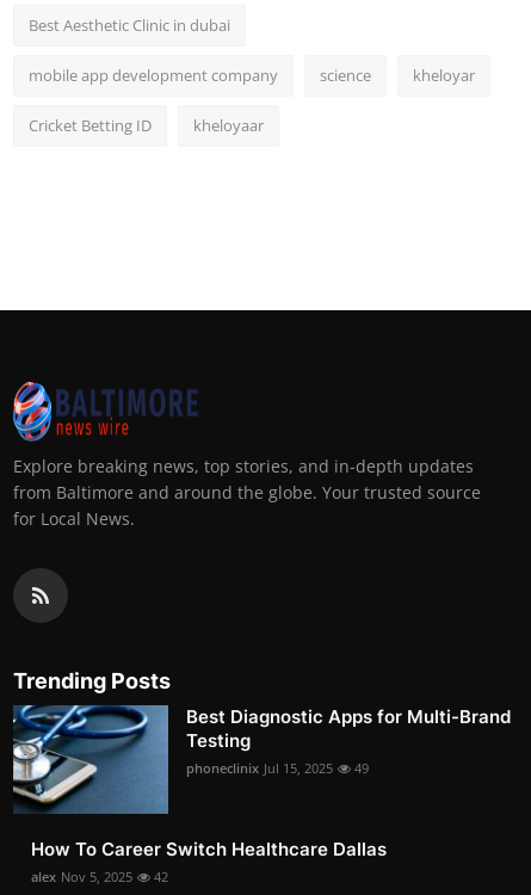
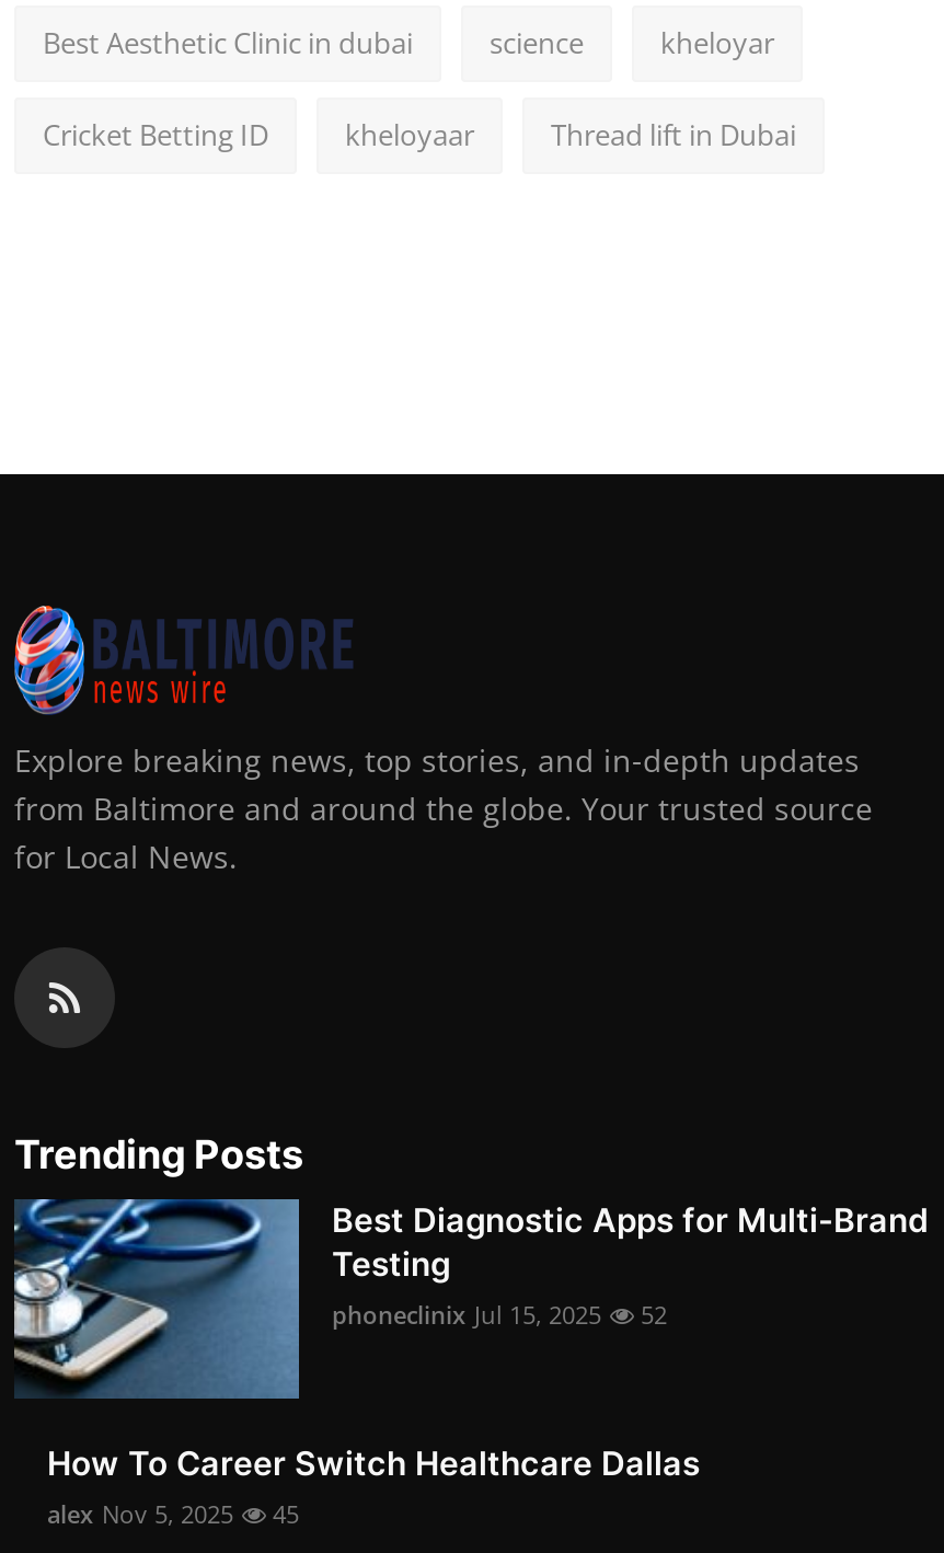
[29,64,278,85] mobile app development company -> none
none -> [551,114,796,153] Thread lift in Dubai
[186,758,369,776] phoneclinix Jul 15, 2025 49 -> [332,1297,667,1330] phoneclinix Jul 15, 2025 52
[31,867,168,885] alex Nov 5, 2025 42 -> [47,1496,299,1529] alex Nov 5, 2025 45

